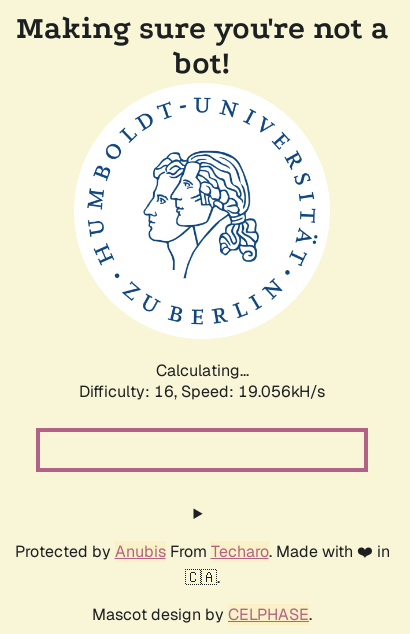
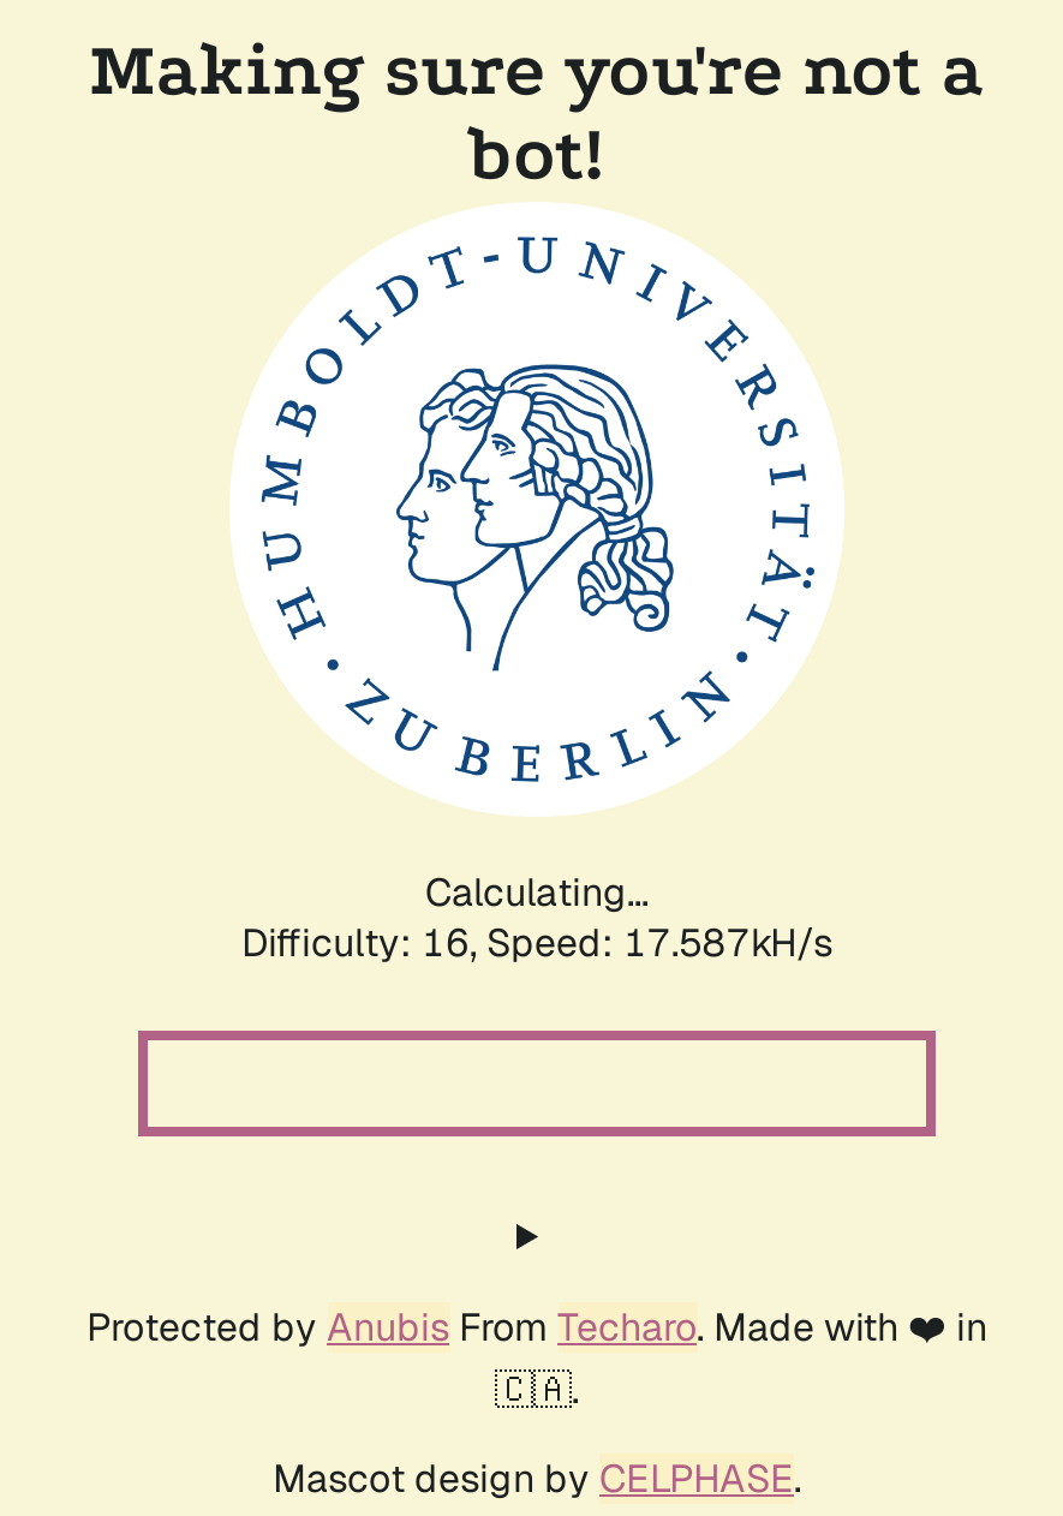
[79,381,325,402] Difficulty: 16, Speed: 19.056kH/s -> [241,918,832,968] Difficulty: 16, Speed: 17.587kH/s

